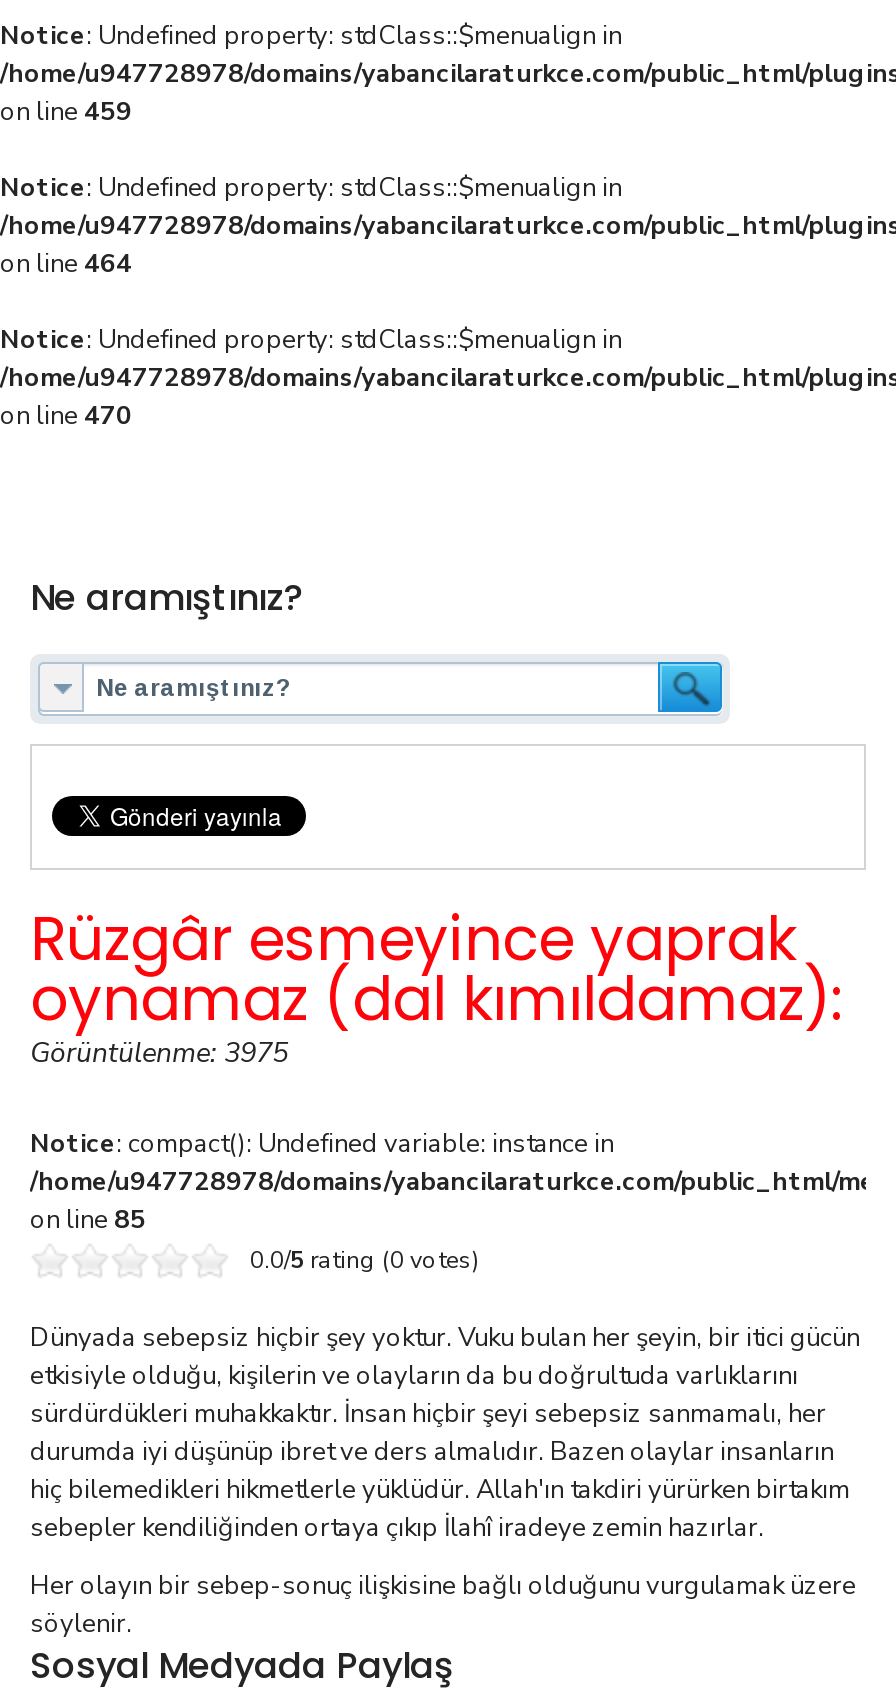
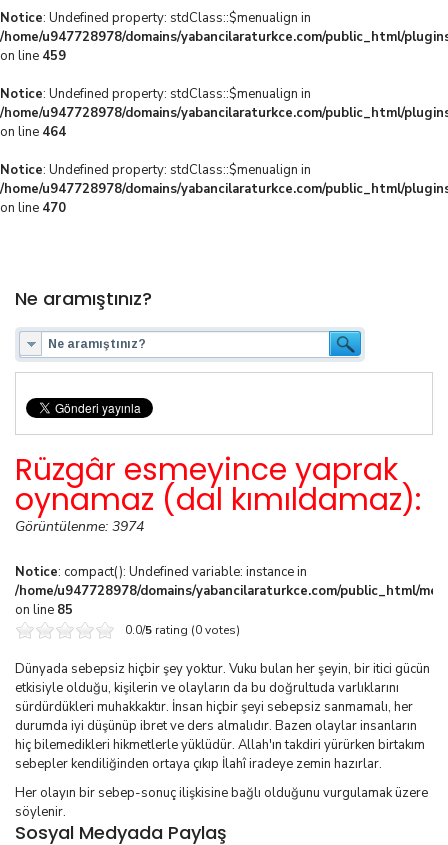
[30,1034,288,1072] Görüntülenme: 3975 -> [15,517,144,536] Görüntülenme: 3974

